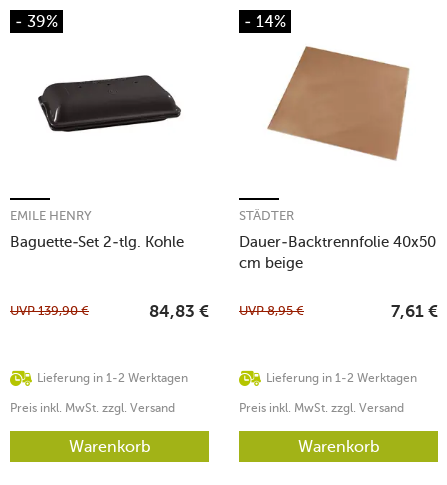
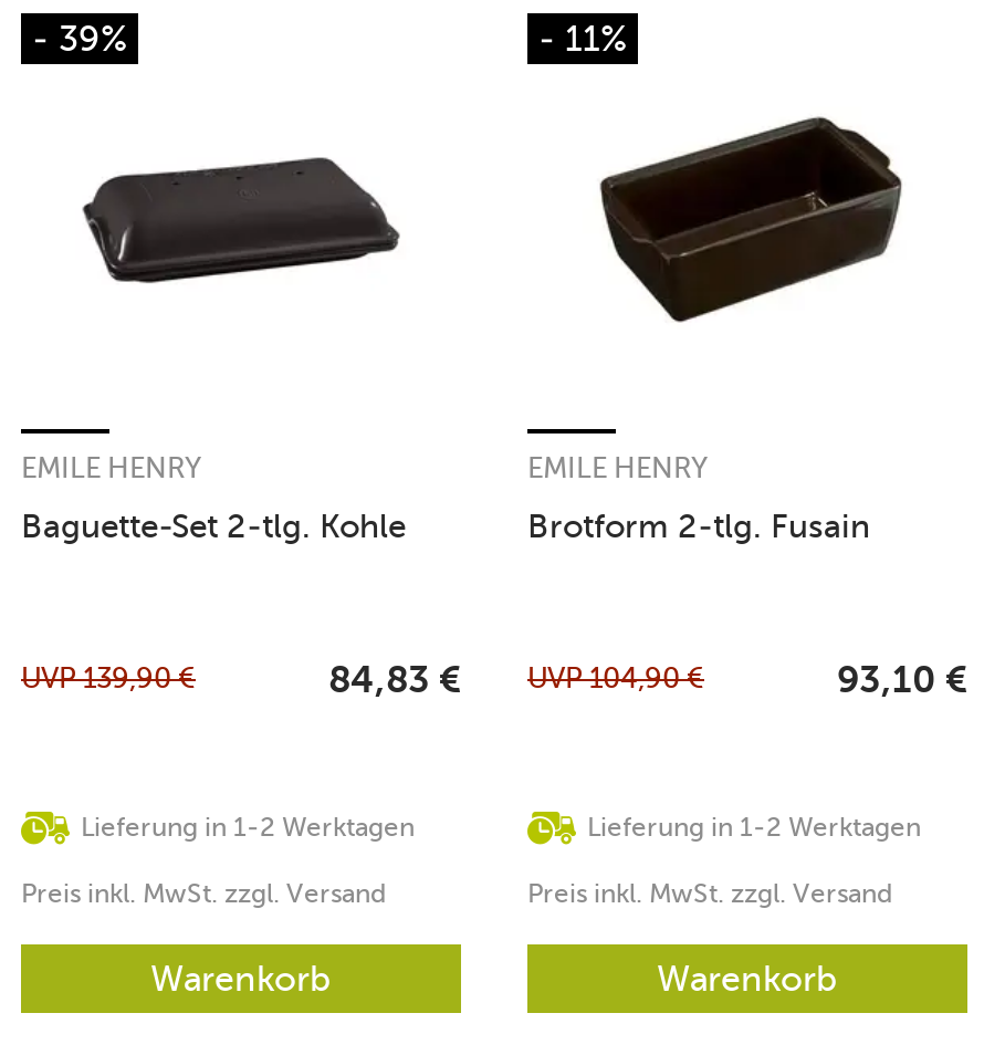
[244,12,286,31] - 14% -> [538,17,627,59] - 11%
[267,46,410,161] [image] -> [592,95,903,345] [image]
[239,208,294,223] STÄDTER -> [527,451,709,484] EMILE HENRY
[239,233,436,272] Dauer-Backtrennfolie 40x50 | cm beige -> [527,506,870,546] Brotform 2-tlg. Fusain
[149,303,304,321] 84,83 € UVP8,95 € -> [328,661,704,701] 84,83 € UVP104,90 €
[391,304,438,321] 7,61 € -> [837,663,967,701] 93,10 €

